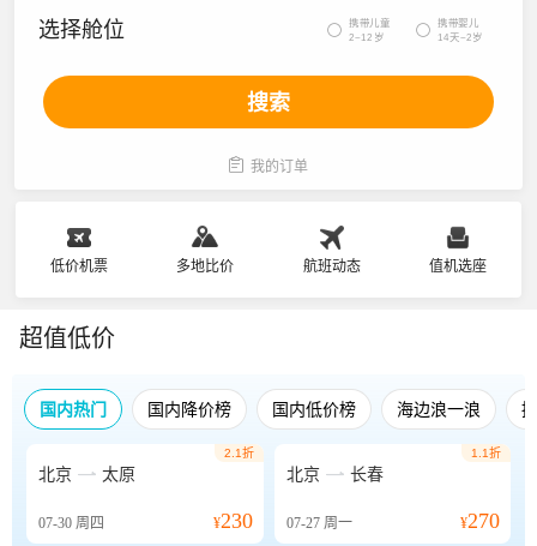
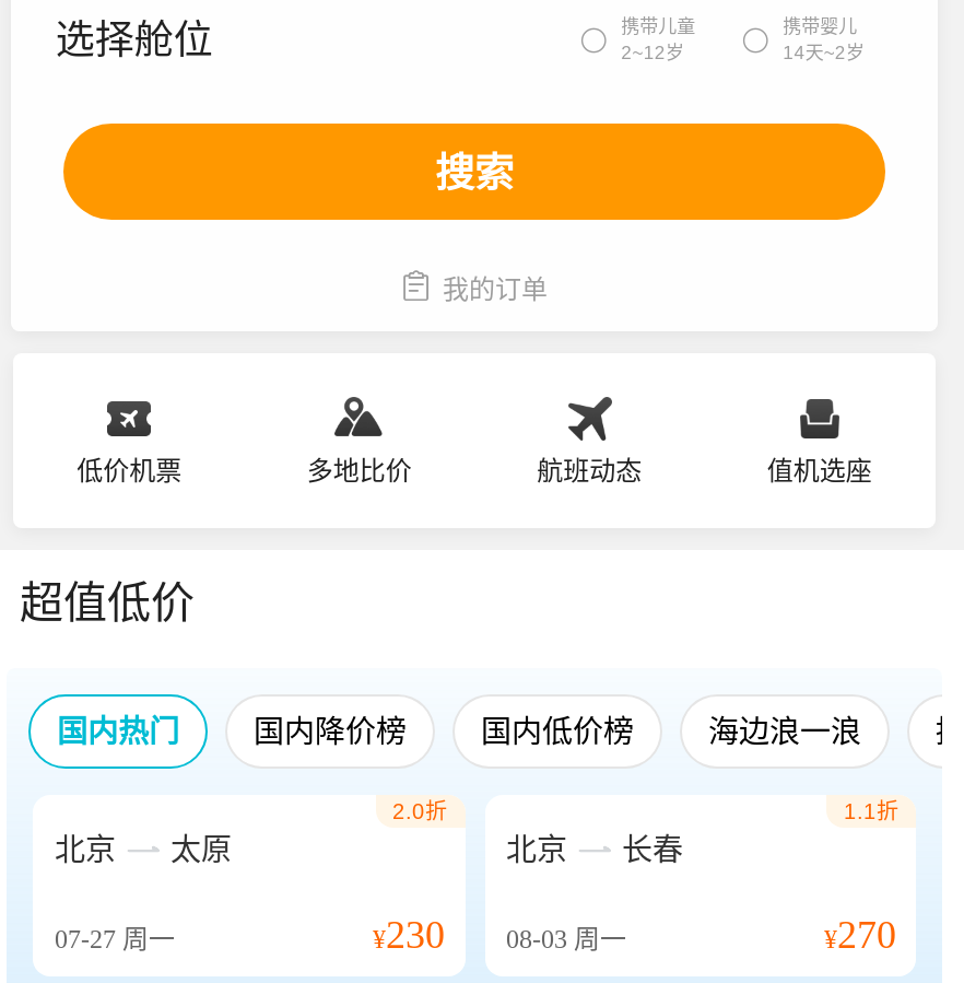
[224,446,254,460] 2.1折 -> [392,799,447,823] 2.0折
[38,515,104,532] 07-30周四 -> [55,924,175,955] 07-27周一
[213,509,352,533] ¥230 07-27周一 -> [373,913,626,957] ¥230 08-03周一

